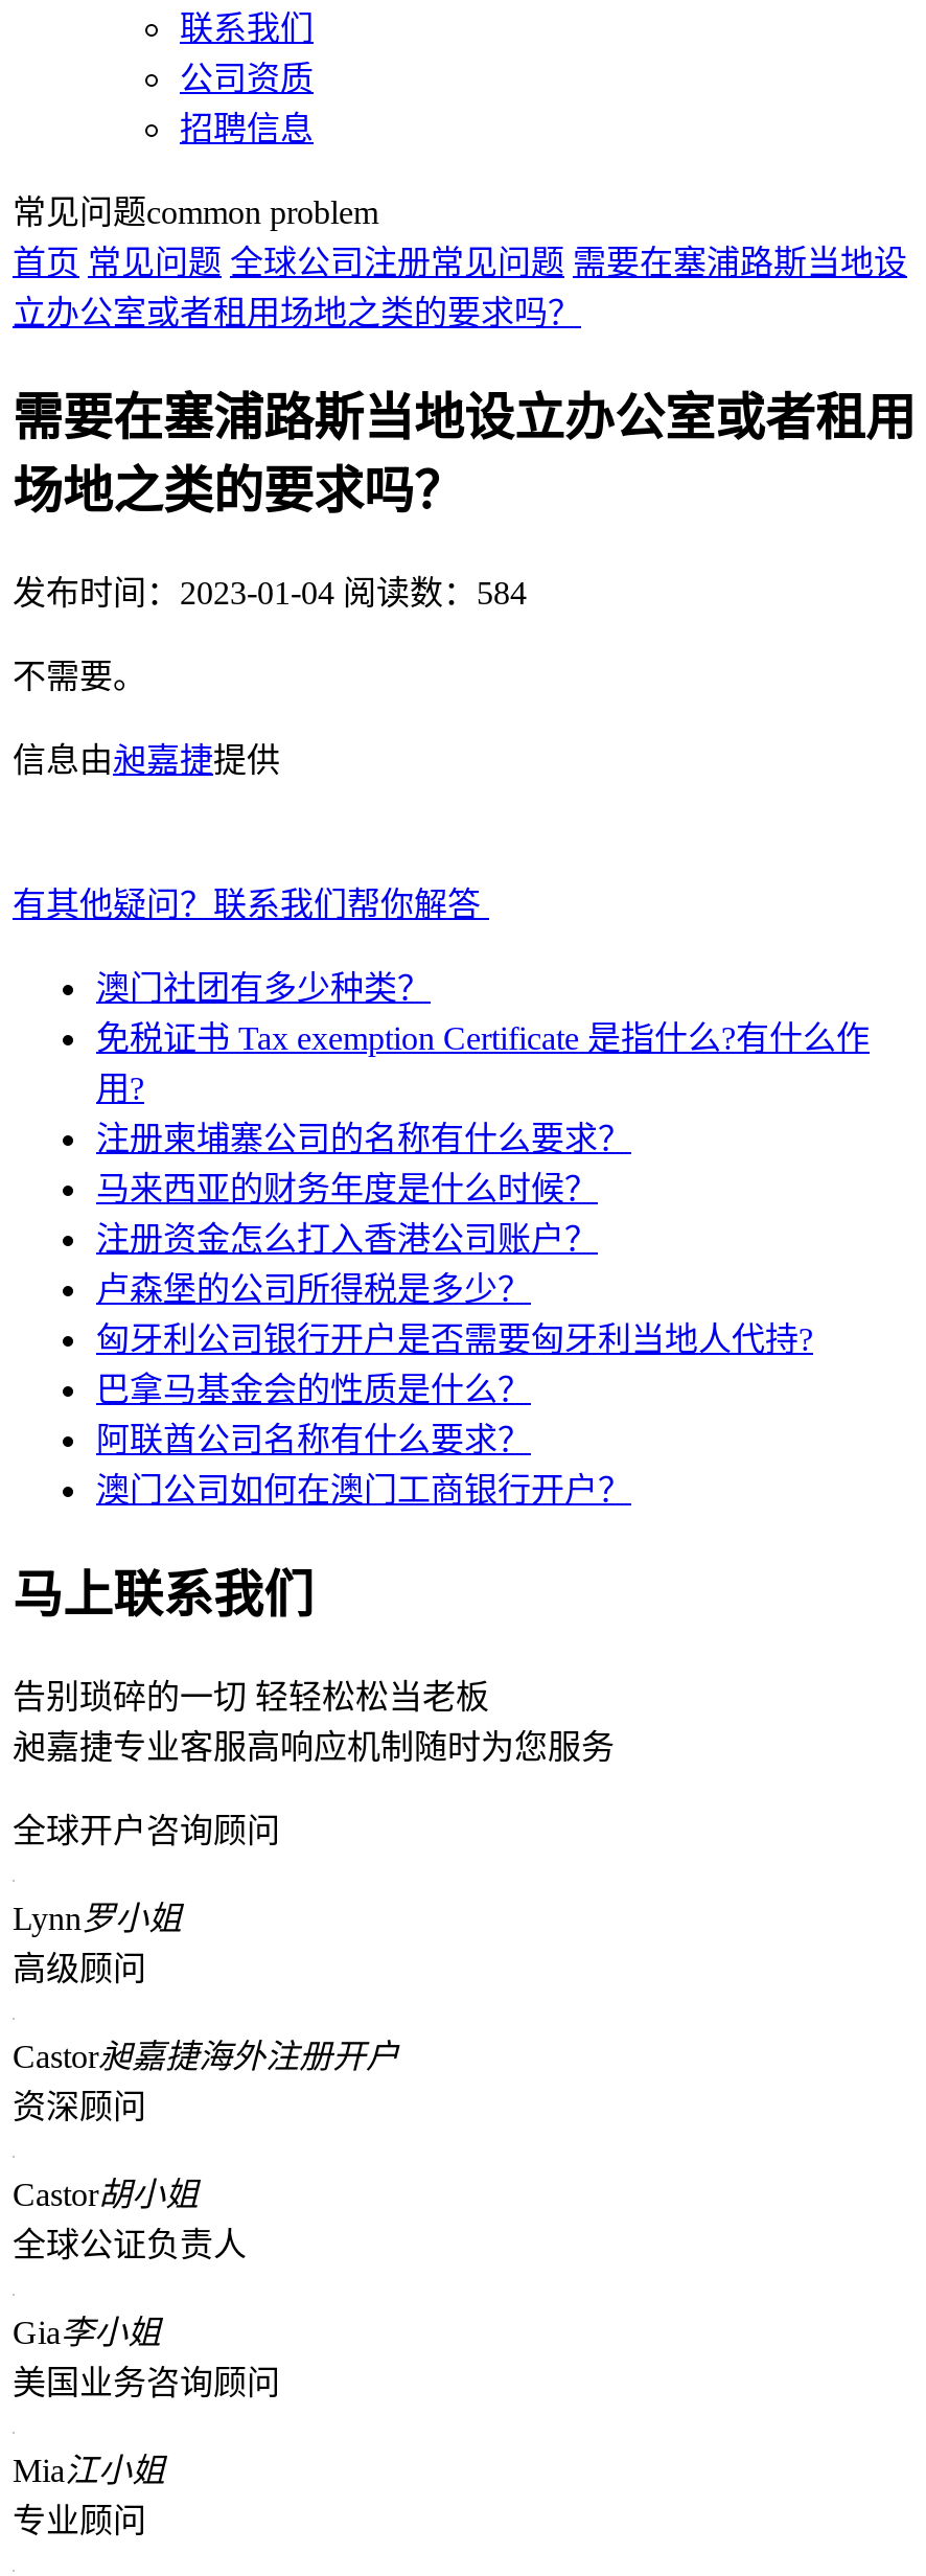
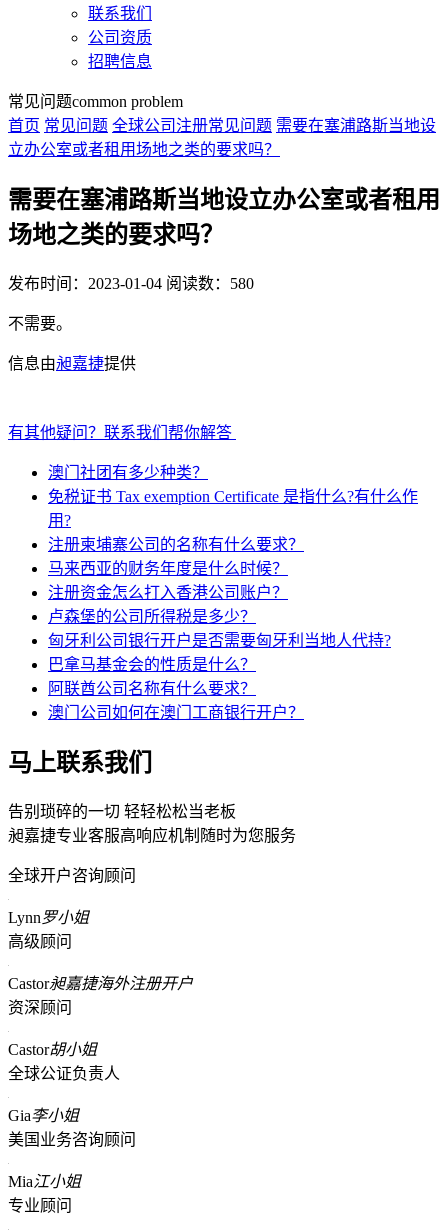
[13,575,527,610] 发布时间：2023-01-04 阅读数：584 -> [8,275,254,292] 发布时间：2023-01-04 阅读数：580

